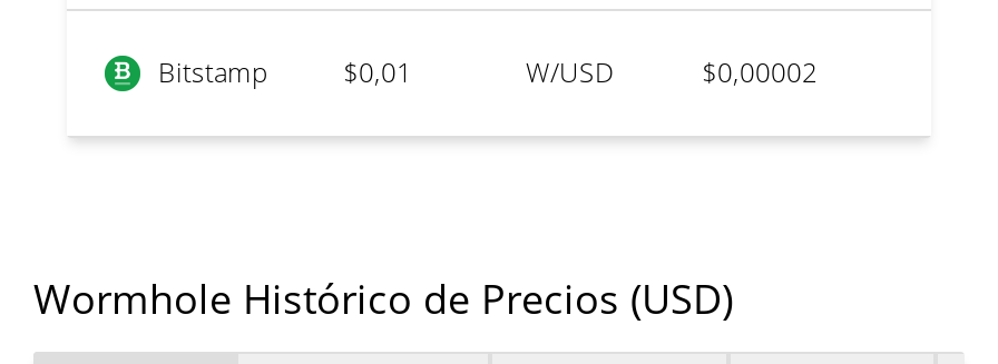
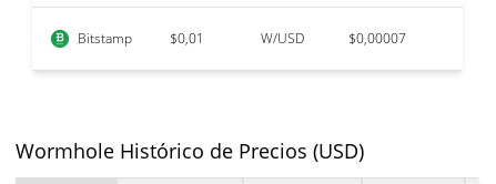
[702,53,818,91] $0,00002 -> [348,29,406,48] $0,00007

